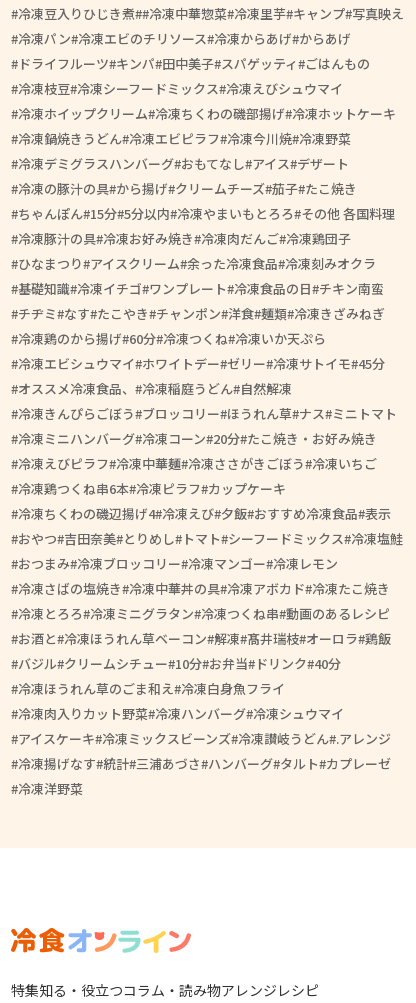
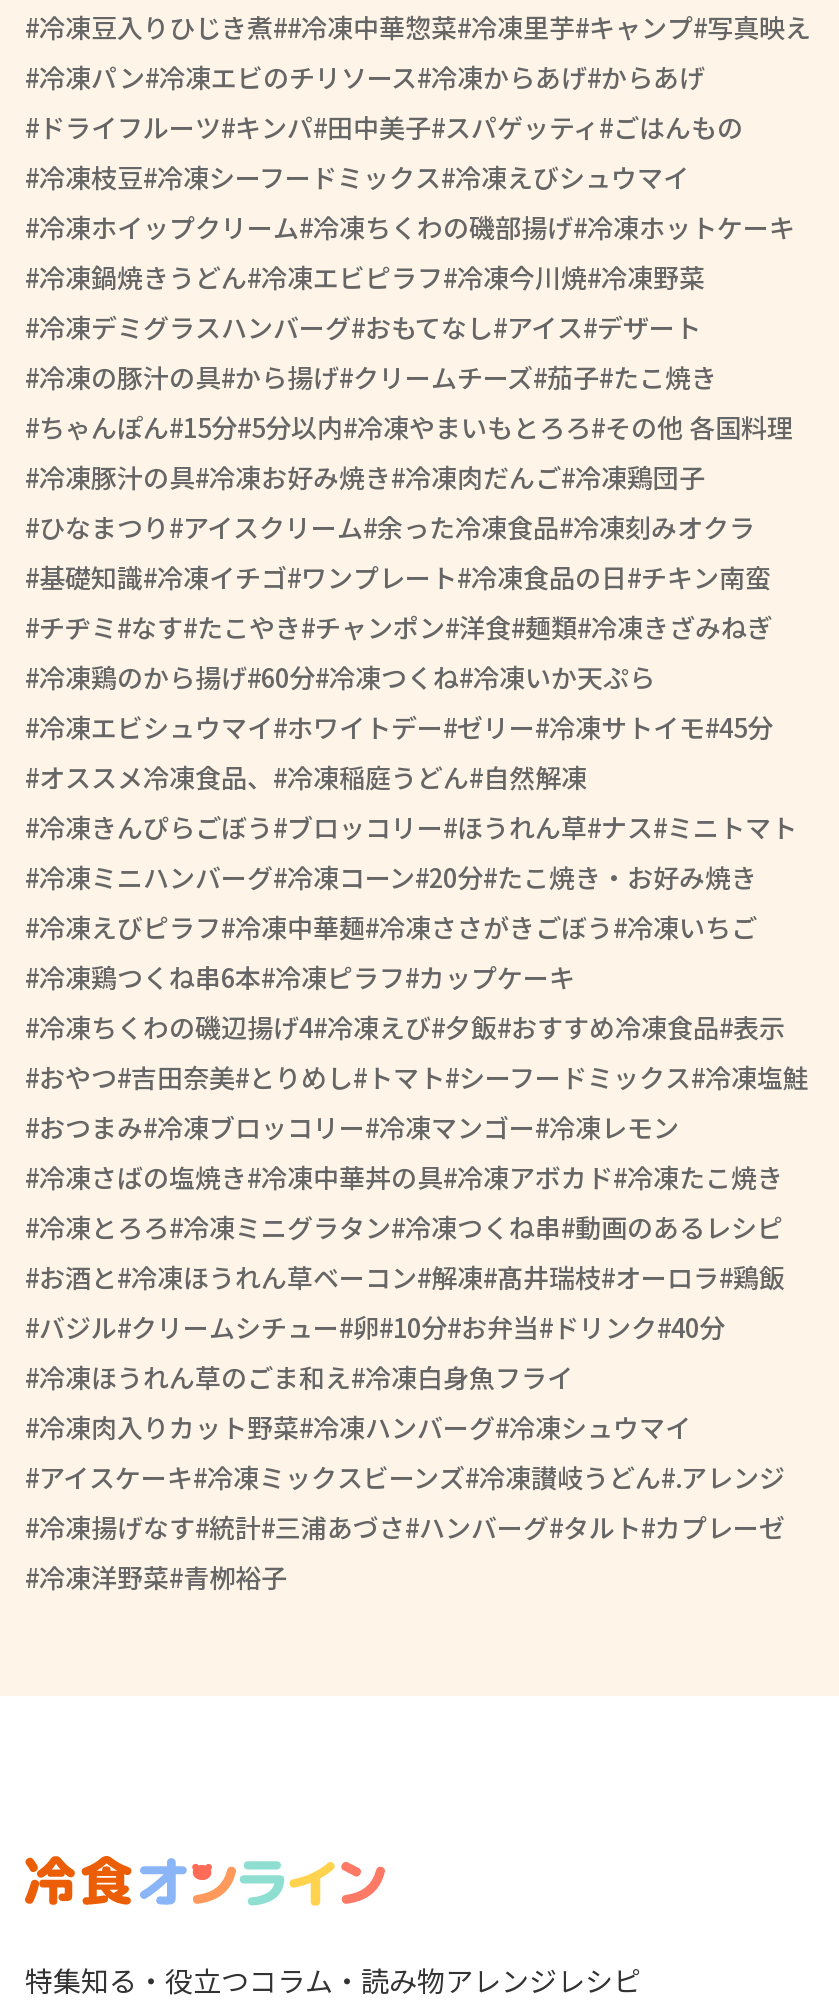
[18,654,341,673] バジル クリームシチュー 10分 お弁当 ドリンク 40分 -> [39,1308,725,1346] バジル クリームシチュー 卵 10分 お弁当 ドリンク 40分
[18,779,83,798] 冷凍洋野菜 -> [39,1558,287,1596] 冷凍洋野菜 青栁裕子

